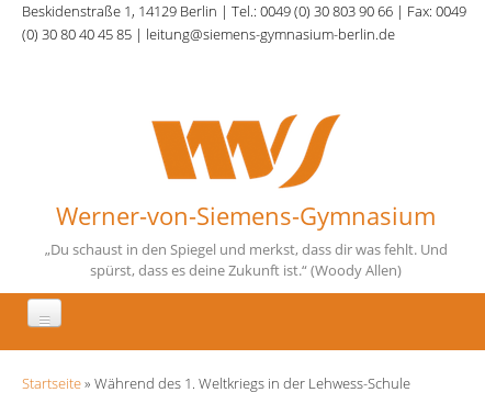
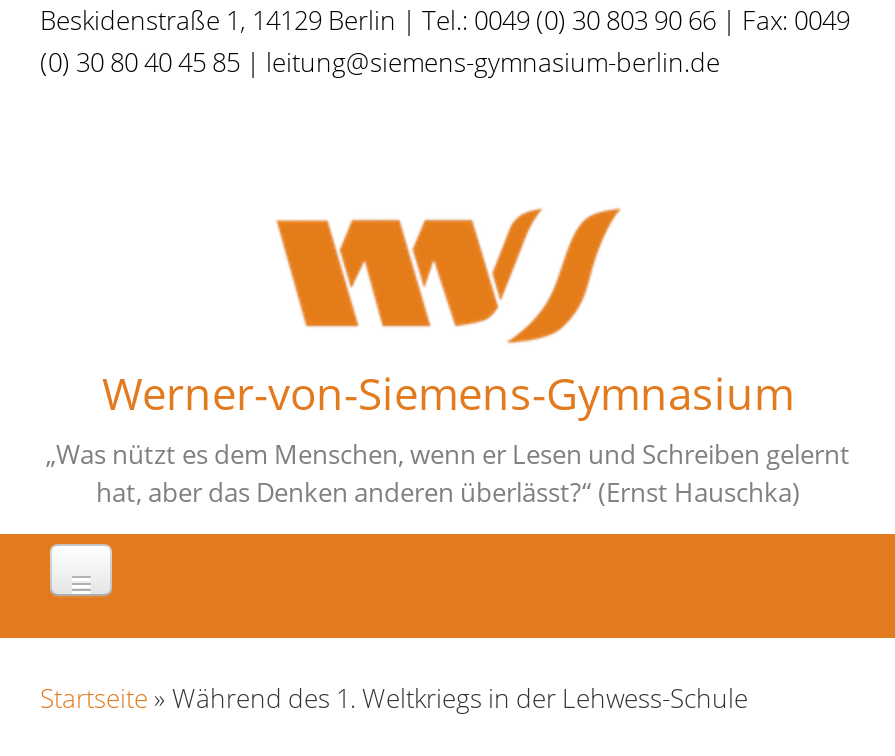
[44,239,447,280] „Du schaust in den Spiegel und merkst, dass dir was fehlt. Und | spürst, dass es deine Zukunft ist.“ (Woody Allen) -> [46,436,850,510] „Was nützt es dem Menschen, wenn er Lesen und Schreiben gelernt | hat, aber das Denken anderen überlässt?“ (Ernst Hauschka)

